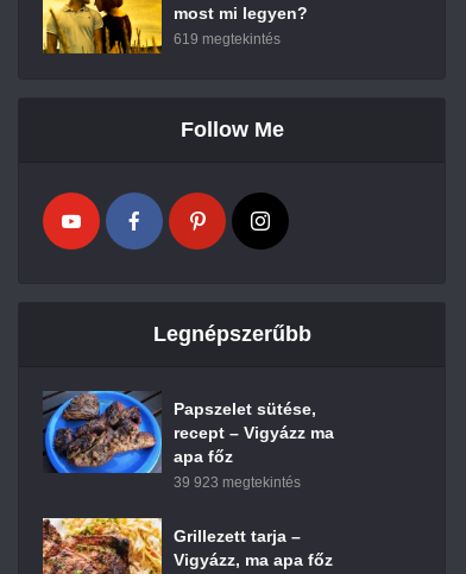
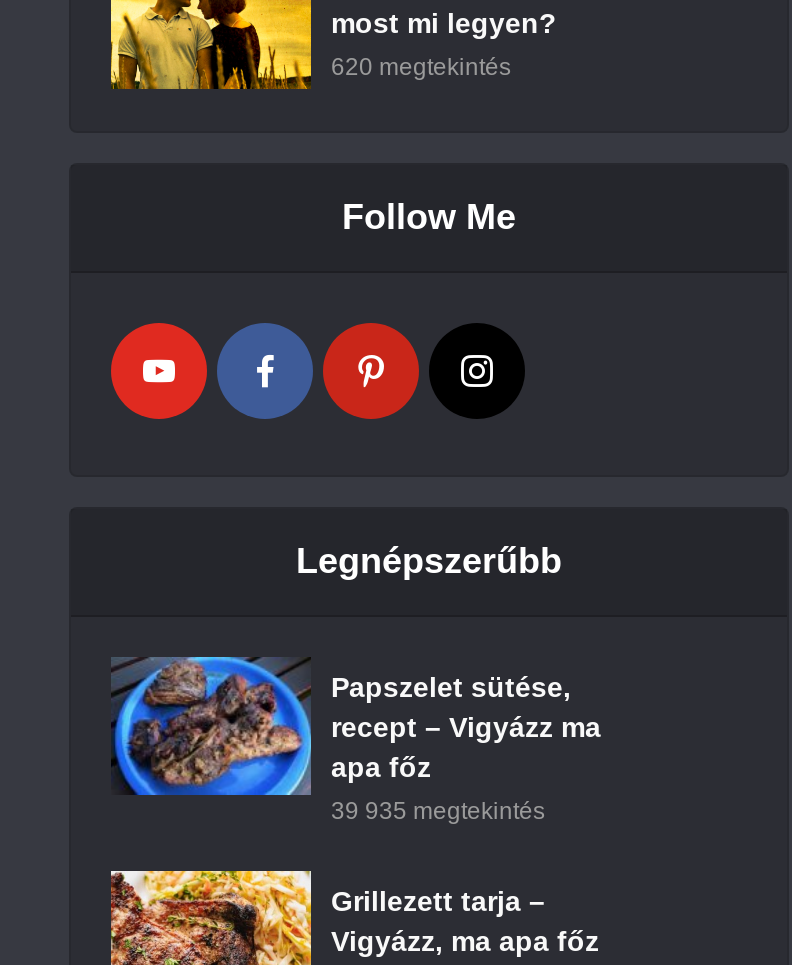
[174,31,281,48] 619 megtekintés -> [331,52,511,80] 620 megtekintés
[174,474,301,491] 39 923 megtekintés -> [331,797,545,825] 39 935 megtekintés

